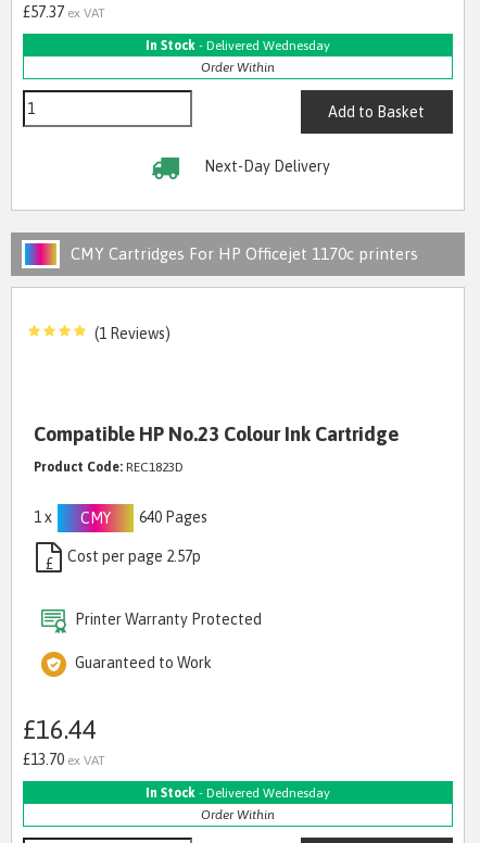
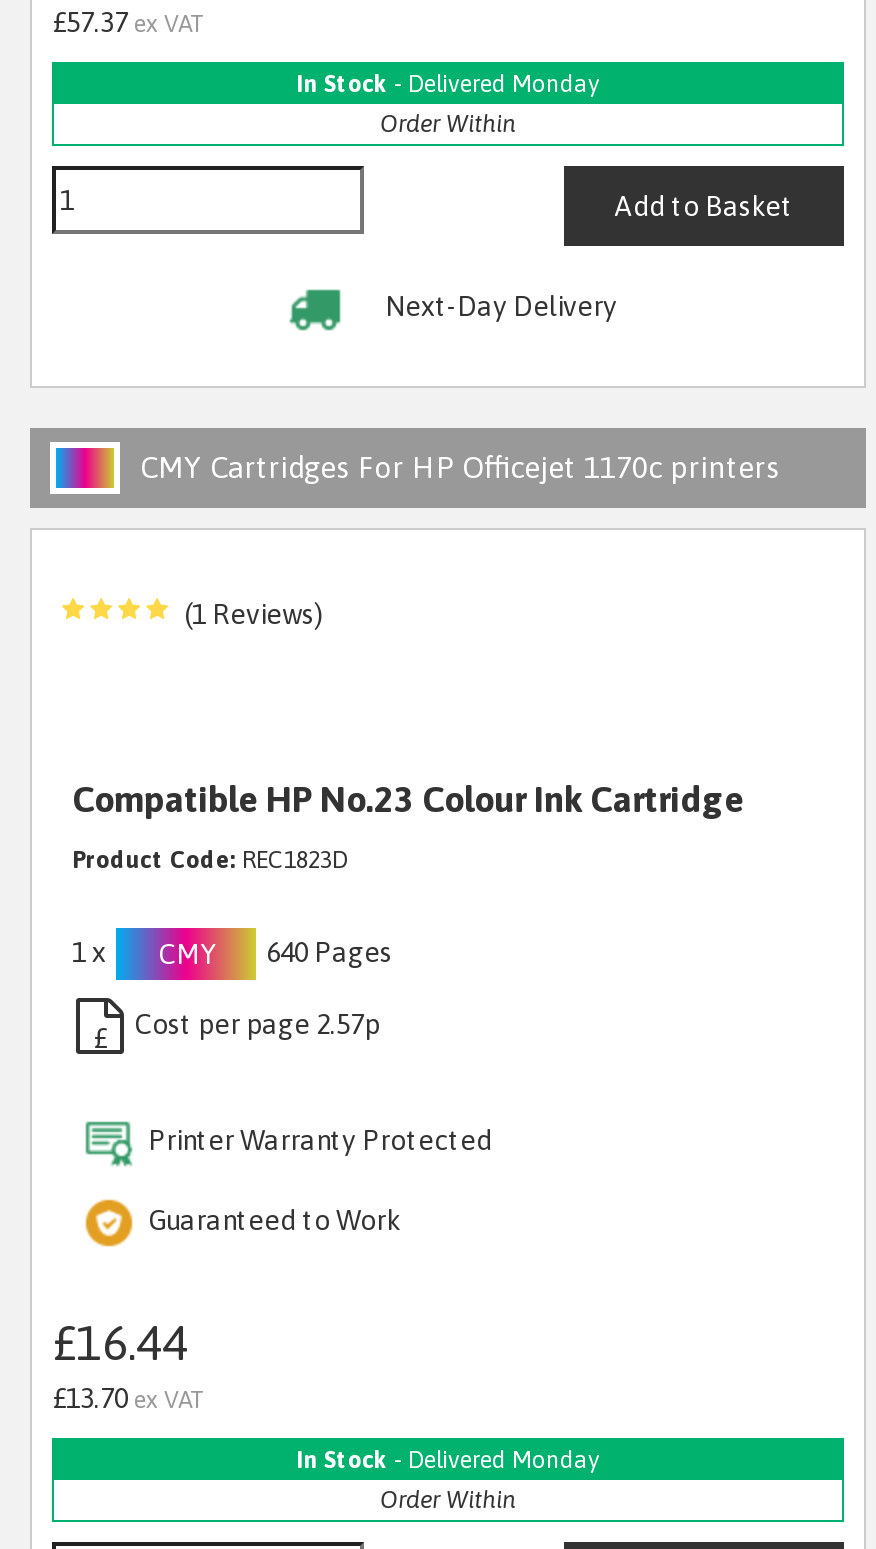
[146,38,330,53] In Stock - Delivered Wednesday -> [296,70,600,98] In Stock - Delivered Monday
[146,785,330,800] In Stock - Delivered Wednesday -> [296,1445,600,1473] In Stock - Delivered Monday

